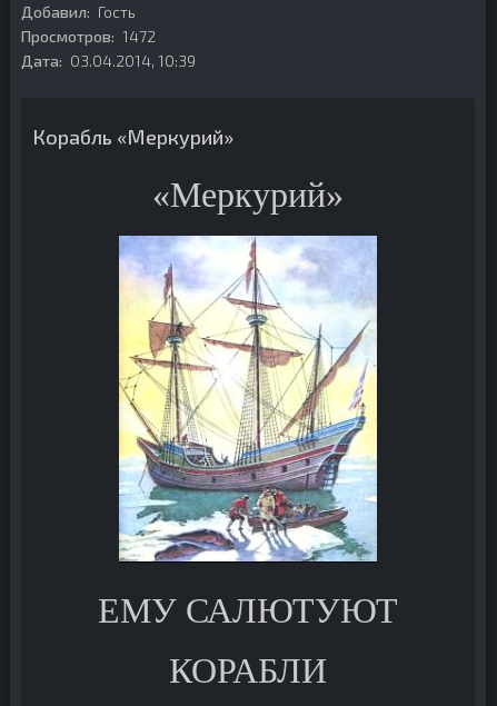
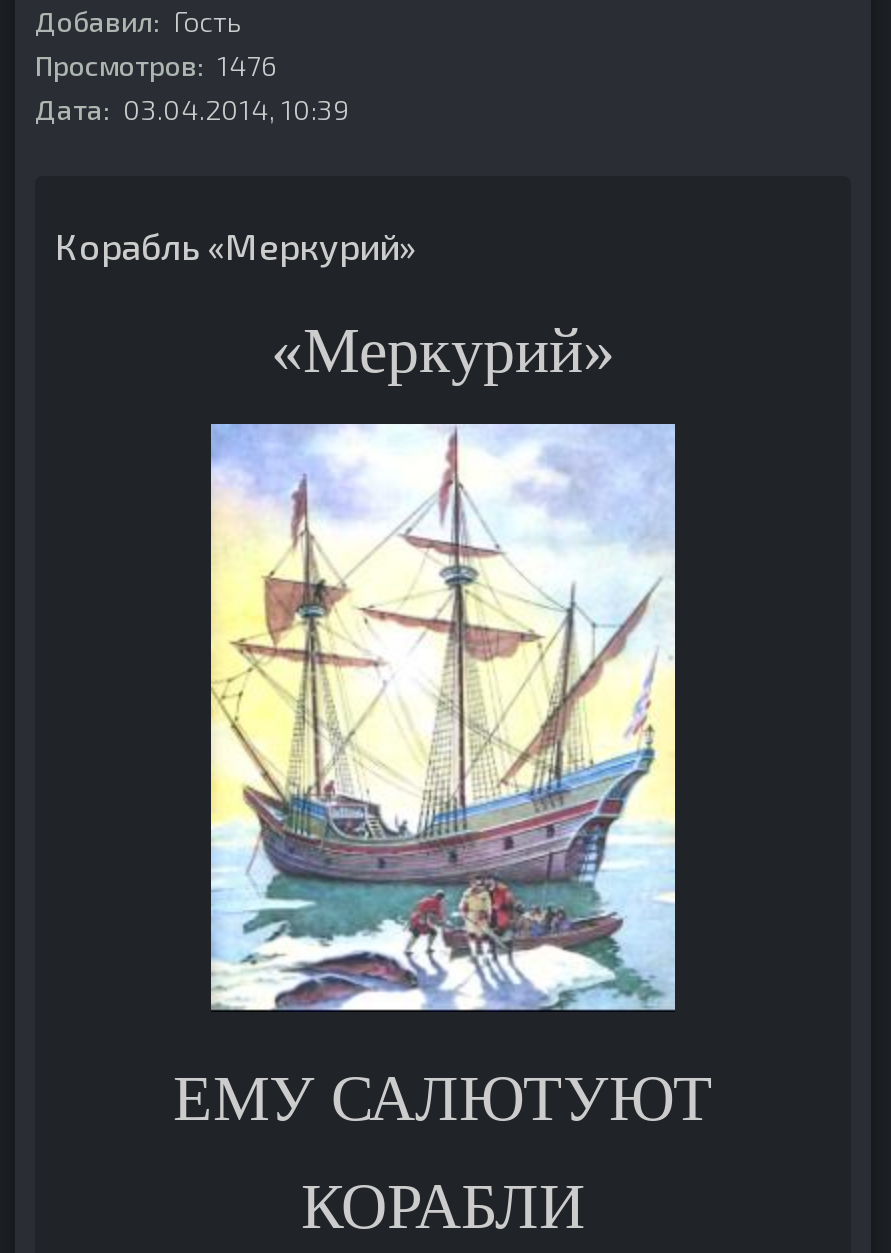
[21,27,156,46] Просмотров: 1472 -> [35,49,277,83] Просмотров: 1476

